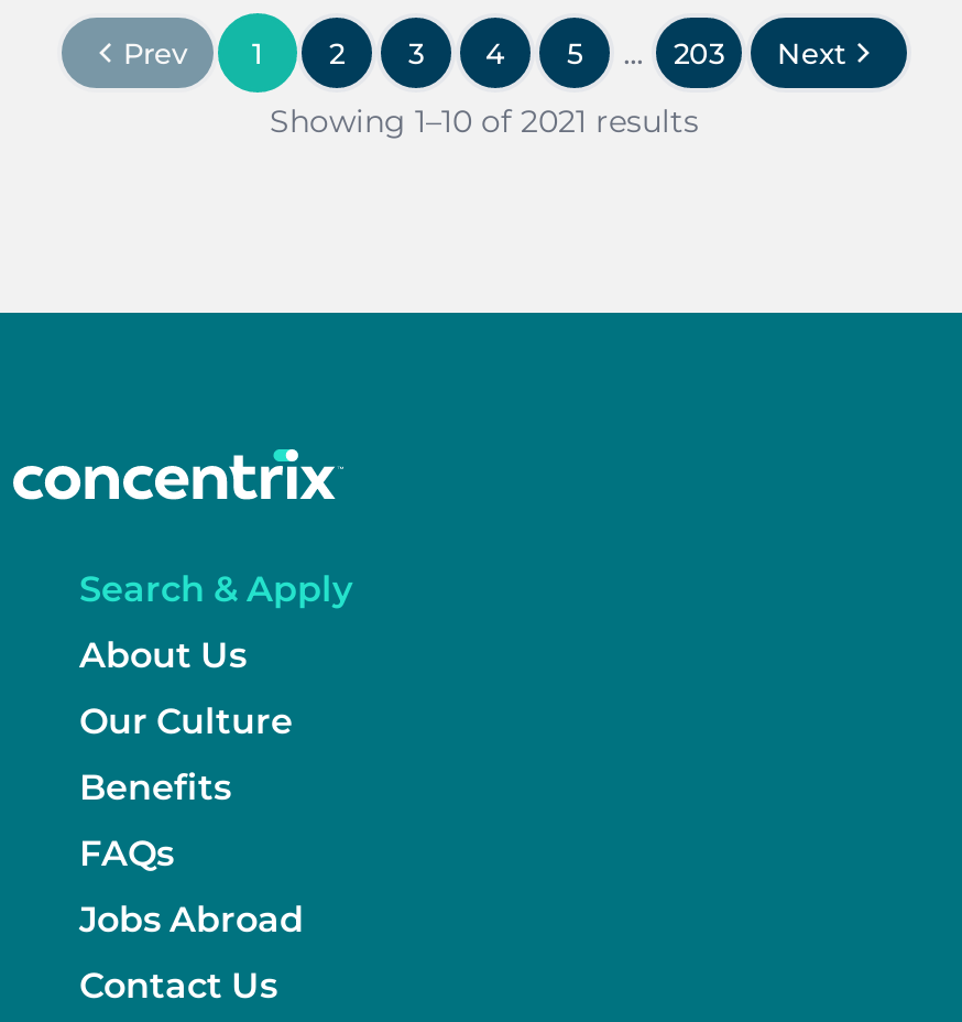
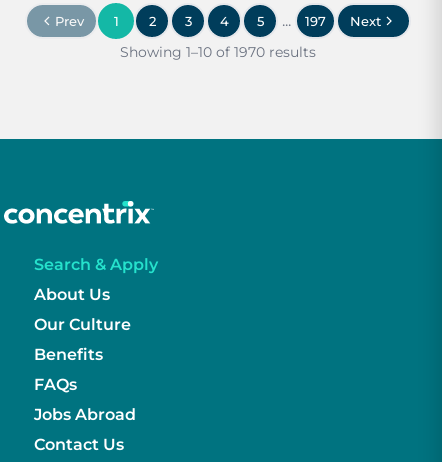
[674,34,724,69] 203 -> [305,12,326,28] 197
[270,101,699,141] Showing 1–10 of 2021 results -> [120,43,316,61] Showing 1–10 of 1970 results

